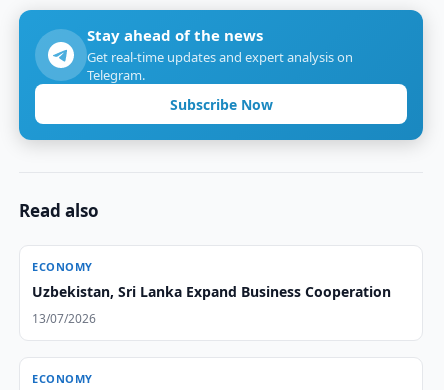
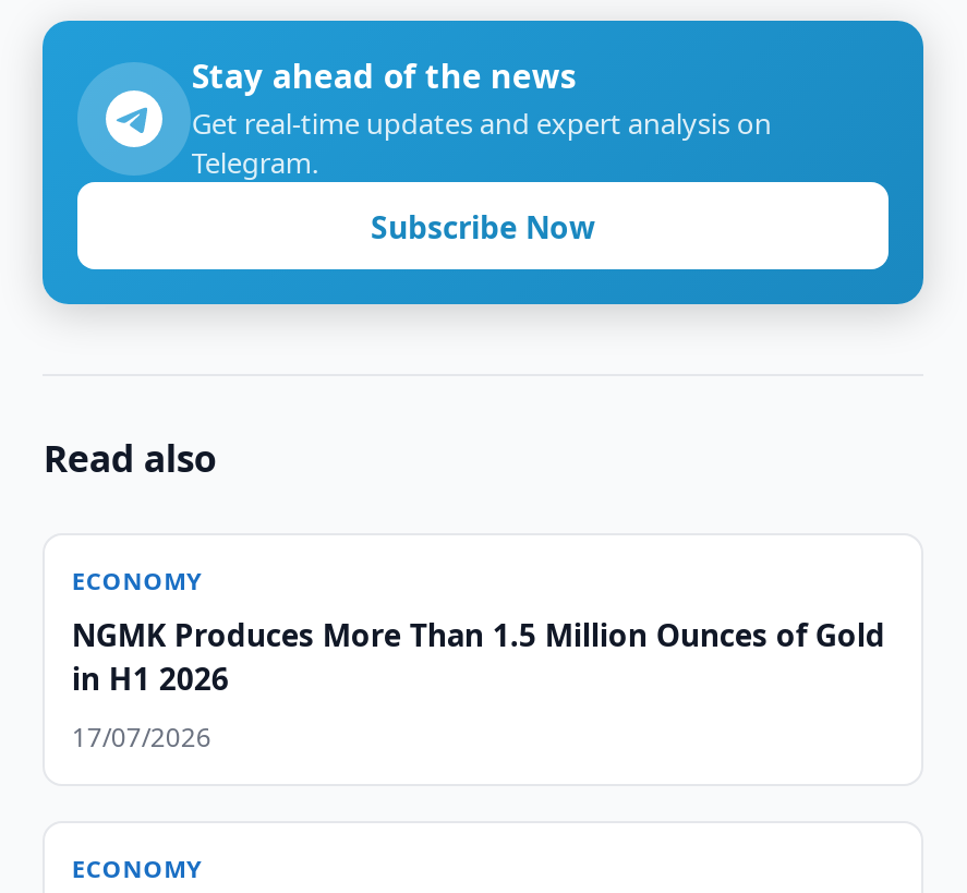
[32,282,391,301] Uzbekistan, Sri Lanka Expand Business Cooperation -> [72,614,885,699] NGMK Produces More Than 1.5 Million Ounces of Gold | in H1 2026
[32,310,96,327] 13/07/2026 -> [72,719,211,756] 17/07/2026

